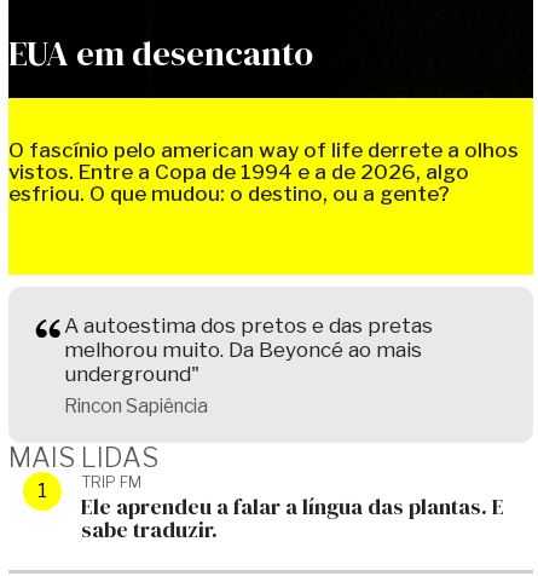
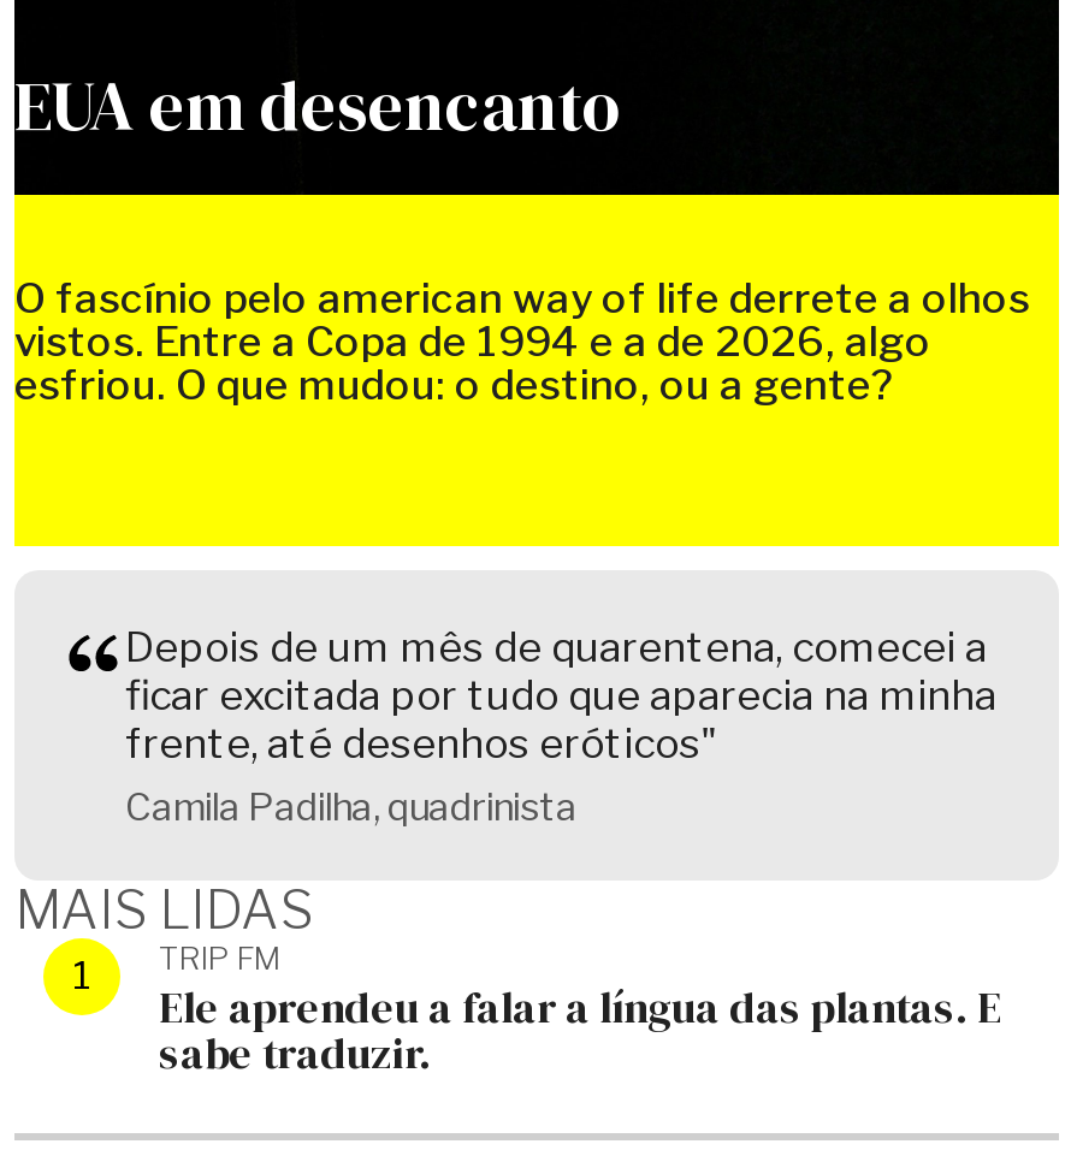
[64,314,433,418] A autoestima dos pretos e das pretas | melhorou muito. Da Beyoncé ao mais | underground" | Rincon Sapiência -> [125,624,996,831] Depois de um mês de quarentena, comecei a | ficar excitada por tudo que aparecia na minha | frente, até desenhos eróticos" | Camila Padilha, quadrinista

